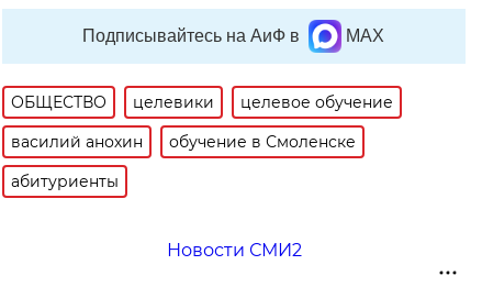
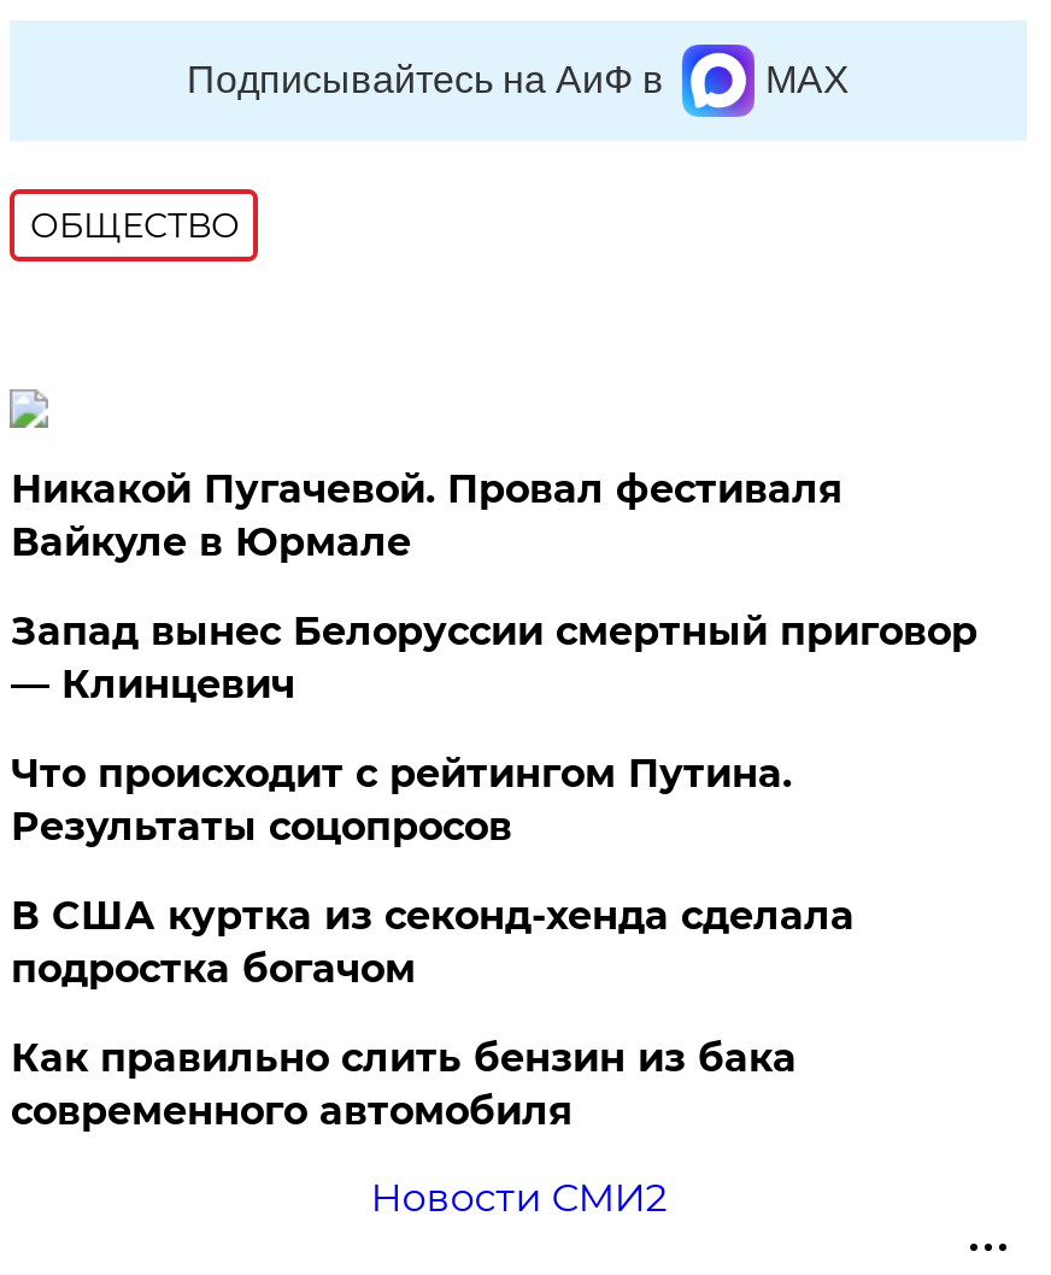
[11,92,394,191] целевики | целевое обучение | василий анохин | обучение в Смоленске | абитуриенты -> [11,466,977,1134] Никакой Пугачевой. Провал фестиваля | Вайкуле в Юрмале | Запад вынес Белоруссии смертный приговор | — Клинцевич | Что происходит с рейтингом Путина. | Результаты соцопросов | В США куртка из секонд-хенда сделала | подростка богачом | Как правильно слить бензин из бака | современного автомобиля

